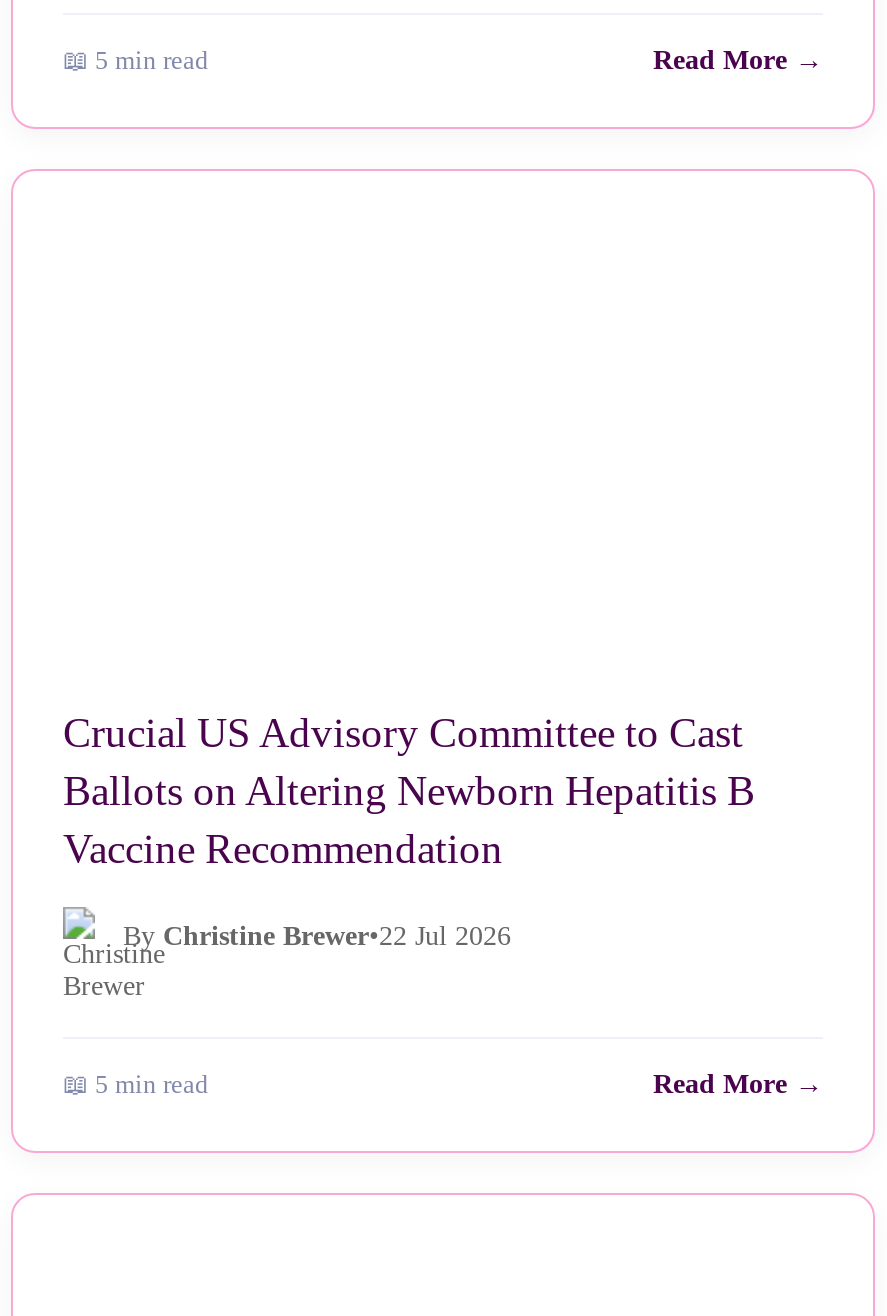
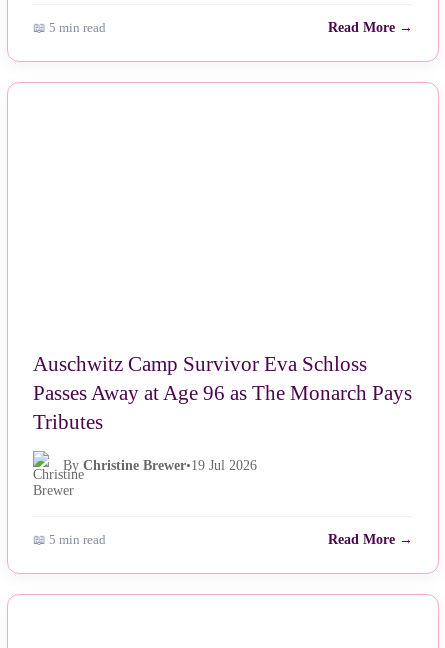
[63,709,755,871] Crucial US Advisory Committee to Cast | Ballots on Altering Newborn Hepatitis B | Vaccine Recommendation -> [33,352,412,433] Auschwitz Camp Survivor Eva Schloss | Passes Away at Age 96 as The Monarch Pays | Tributes
[123,921,511,951] By Christine Brewer•22 Jul 2026 -> [63,458,257,473] By Christine Brewer•19 Jul 2026

